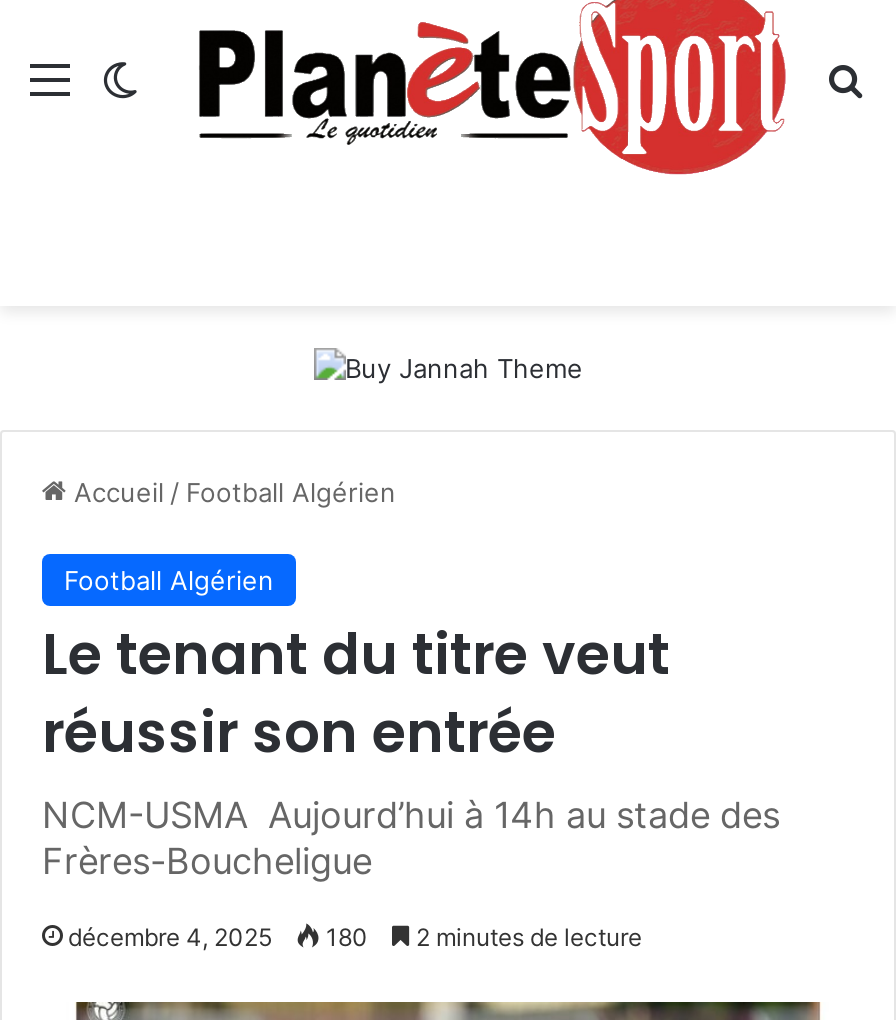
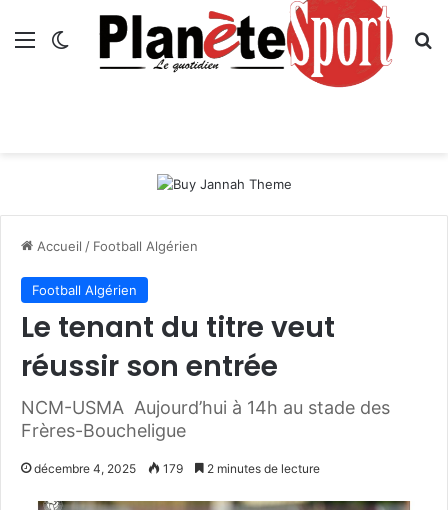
[68,922,642,952] décembre 4, 2025 180 2 minutes de lecture -> [34,461,320,476] décembre 4, 2025 179 2 minutes de lecture

